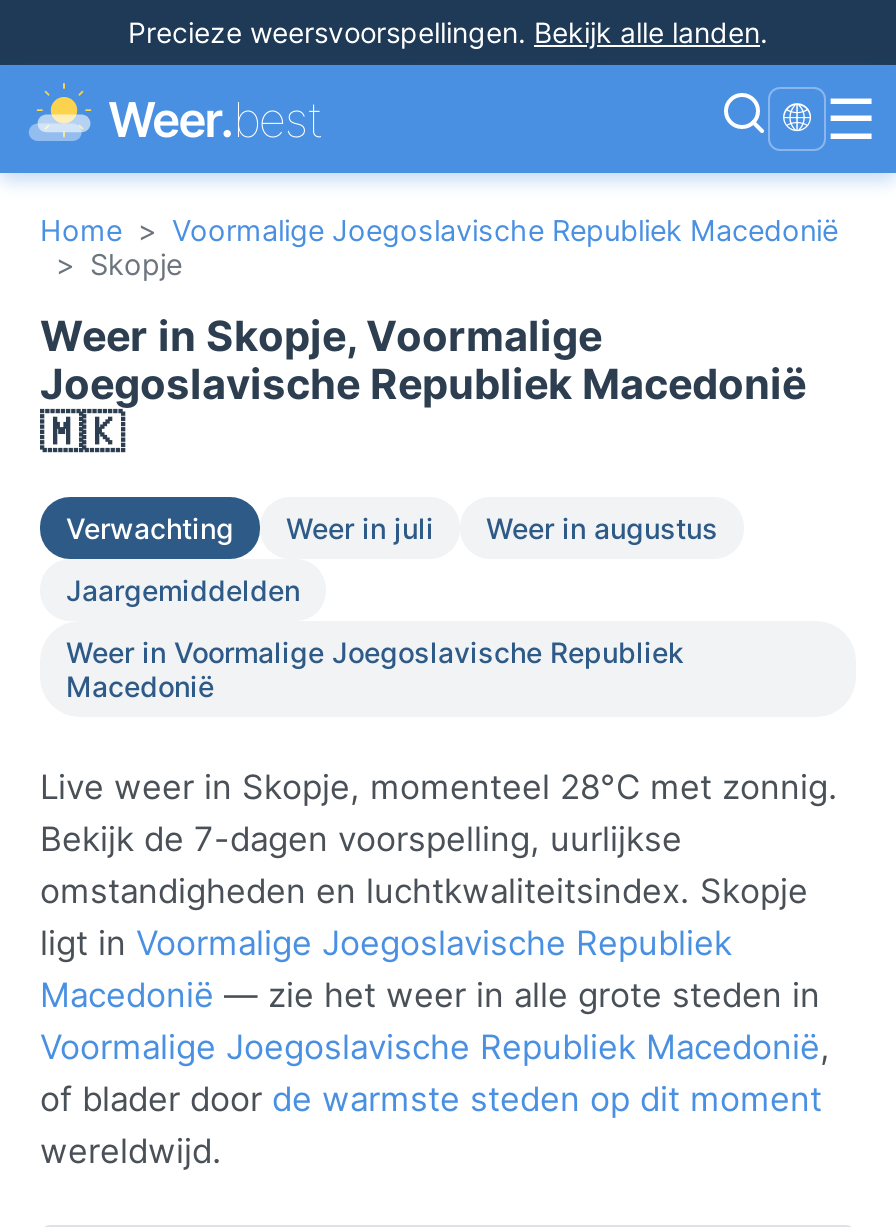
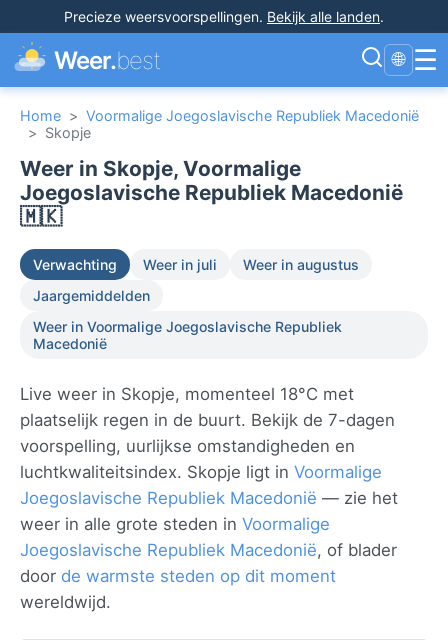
[40,767,838,1119] Live weer in Skopje, momenteel 28°C met zonnig. | Bekijk de 7-dagen voorspelling, uurlijkse | omstandigheden en luchtkwaliteitsindex. Skopje | ligt in Voormalige Joegoslavische Republiek | Macedonië — zie het weer in alle grote steden in | Voormalige Joegoslavische Republiek Macedonië, | of blader door de warmste steden op dit moment -> [20,384,398,586] Live weer in Skopje, momenteel 18°C met | plaatselijk regen in de buurt. Bekijk de 7-dagen | voorspelling, uurlijkse omstandigheden en | luchtkwaliteitsindex. Skopje ligt in Voormalige | Joegoslavische Republiek Macedonië — zie het | weer in alle grote steden in Voormalige | Joegoslavische Republiek Macedonië, of blader | door de warmste steden op dit moment

